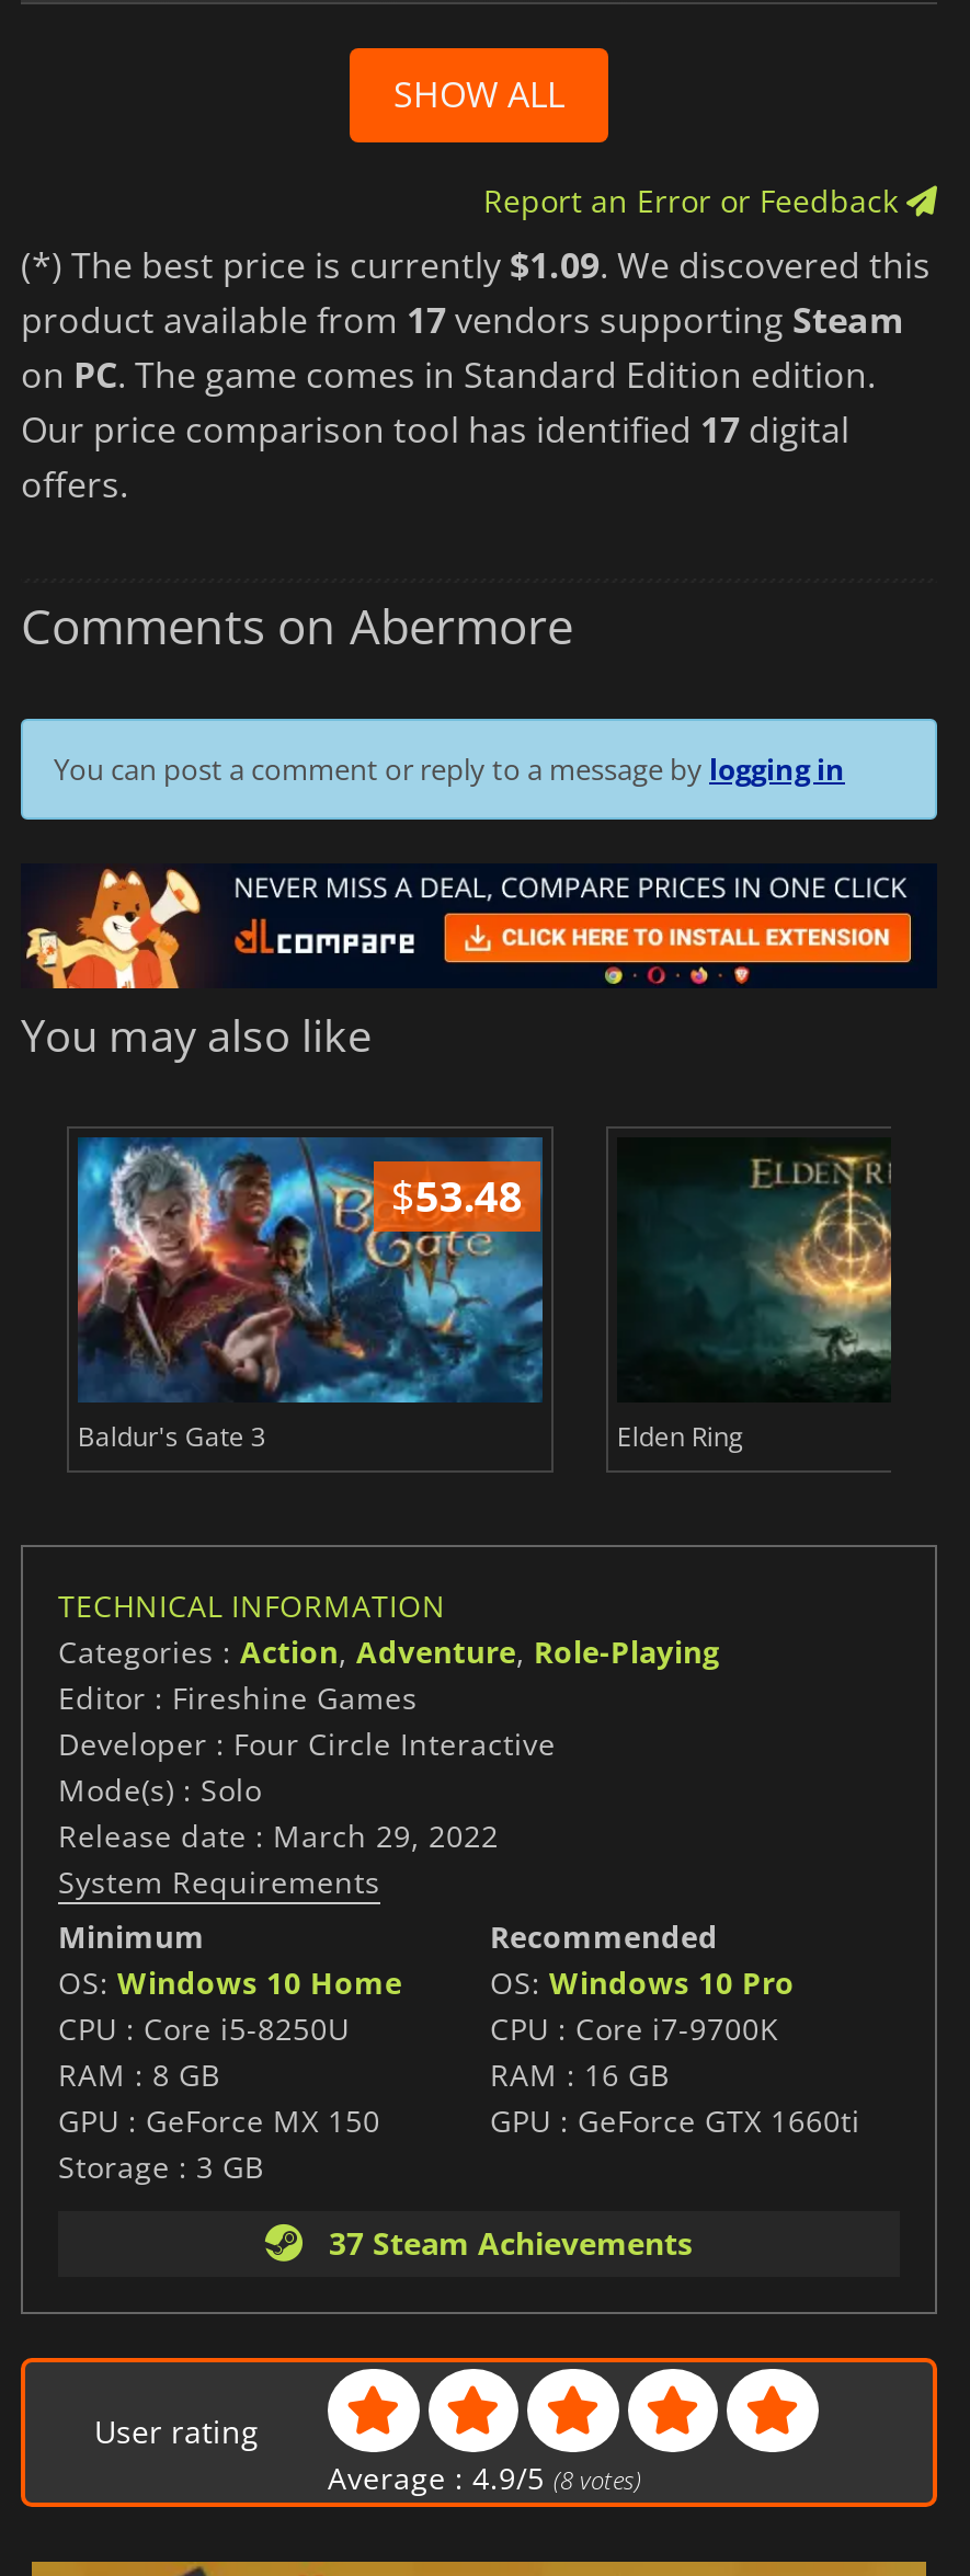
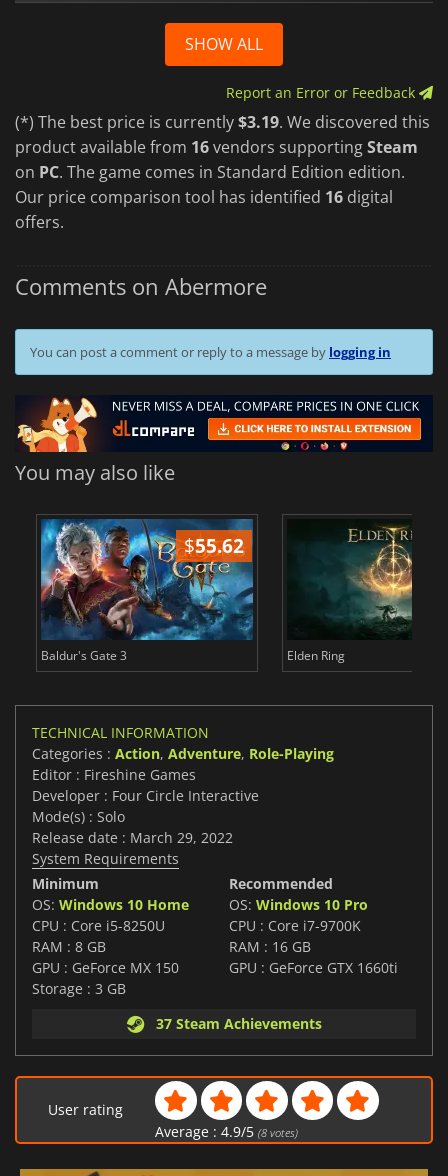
[21,241,931,289] (*) The best price is currently $1.09. We discovered this -> [15,111,430,133] (*) The best price is currently $3.19. We discovered this
[21,296,904,344] product available from 17 vendors supporting Steam -> [15,136,418,158] product available from 16 vendors supporting Steam
[21,406,849,454] Our price comparison tool has identified 17 digital -> [15,186,393,208] Our price comparison tool has identified 16 digital
[391,1165,523,1224] $53.48 -> [184,532,244,559] $55.62

